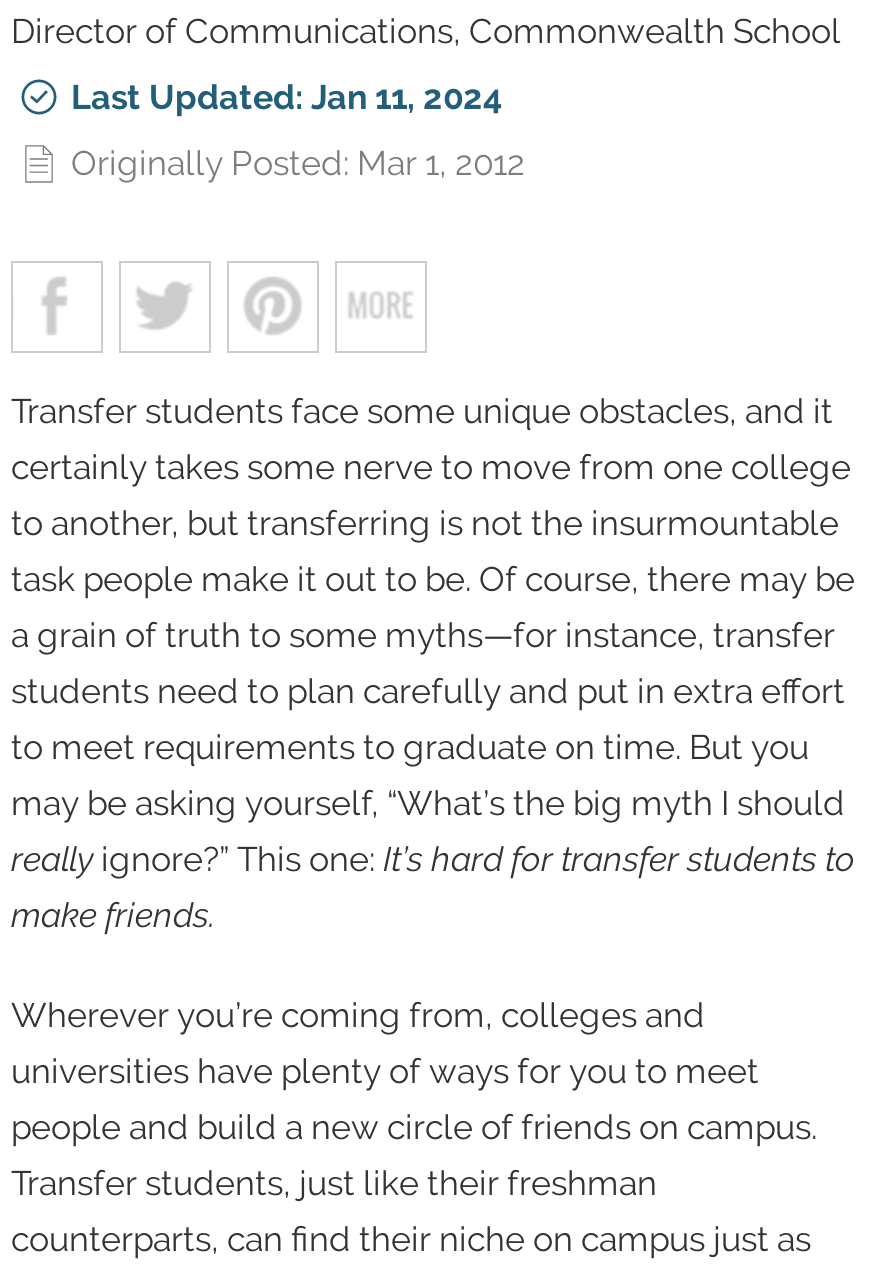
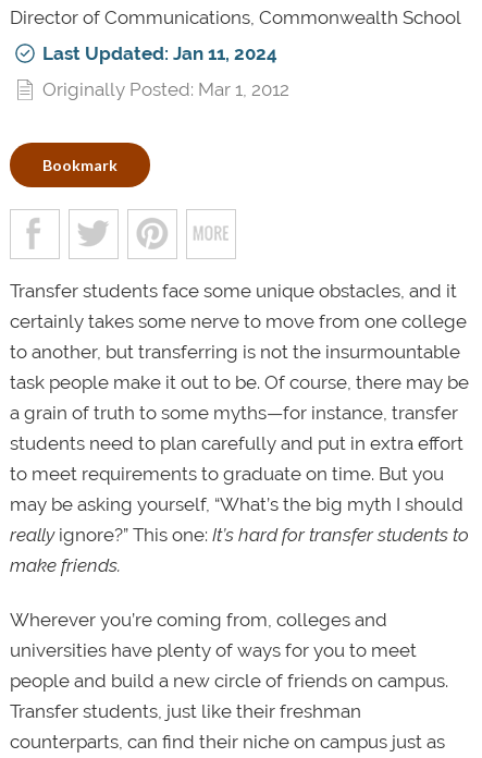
none -> [42,156,118,174] Bookmark

